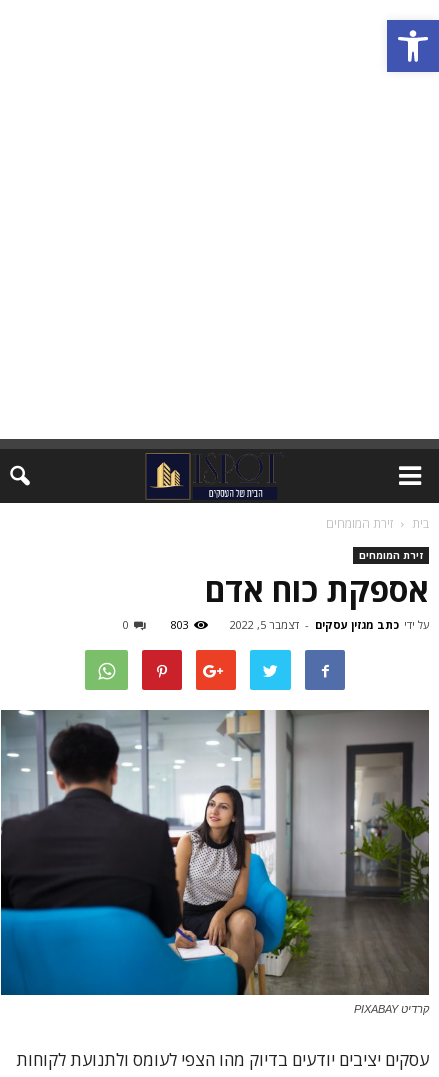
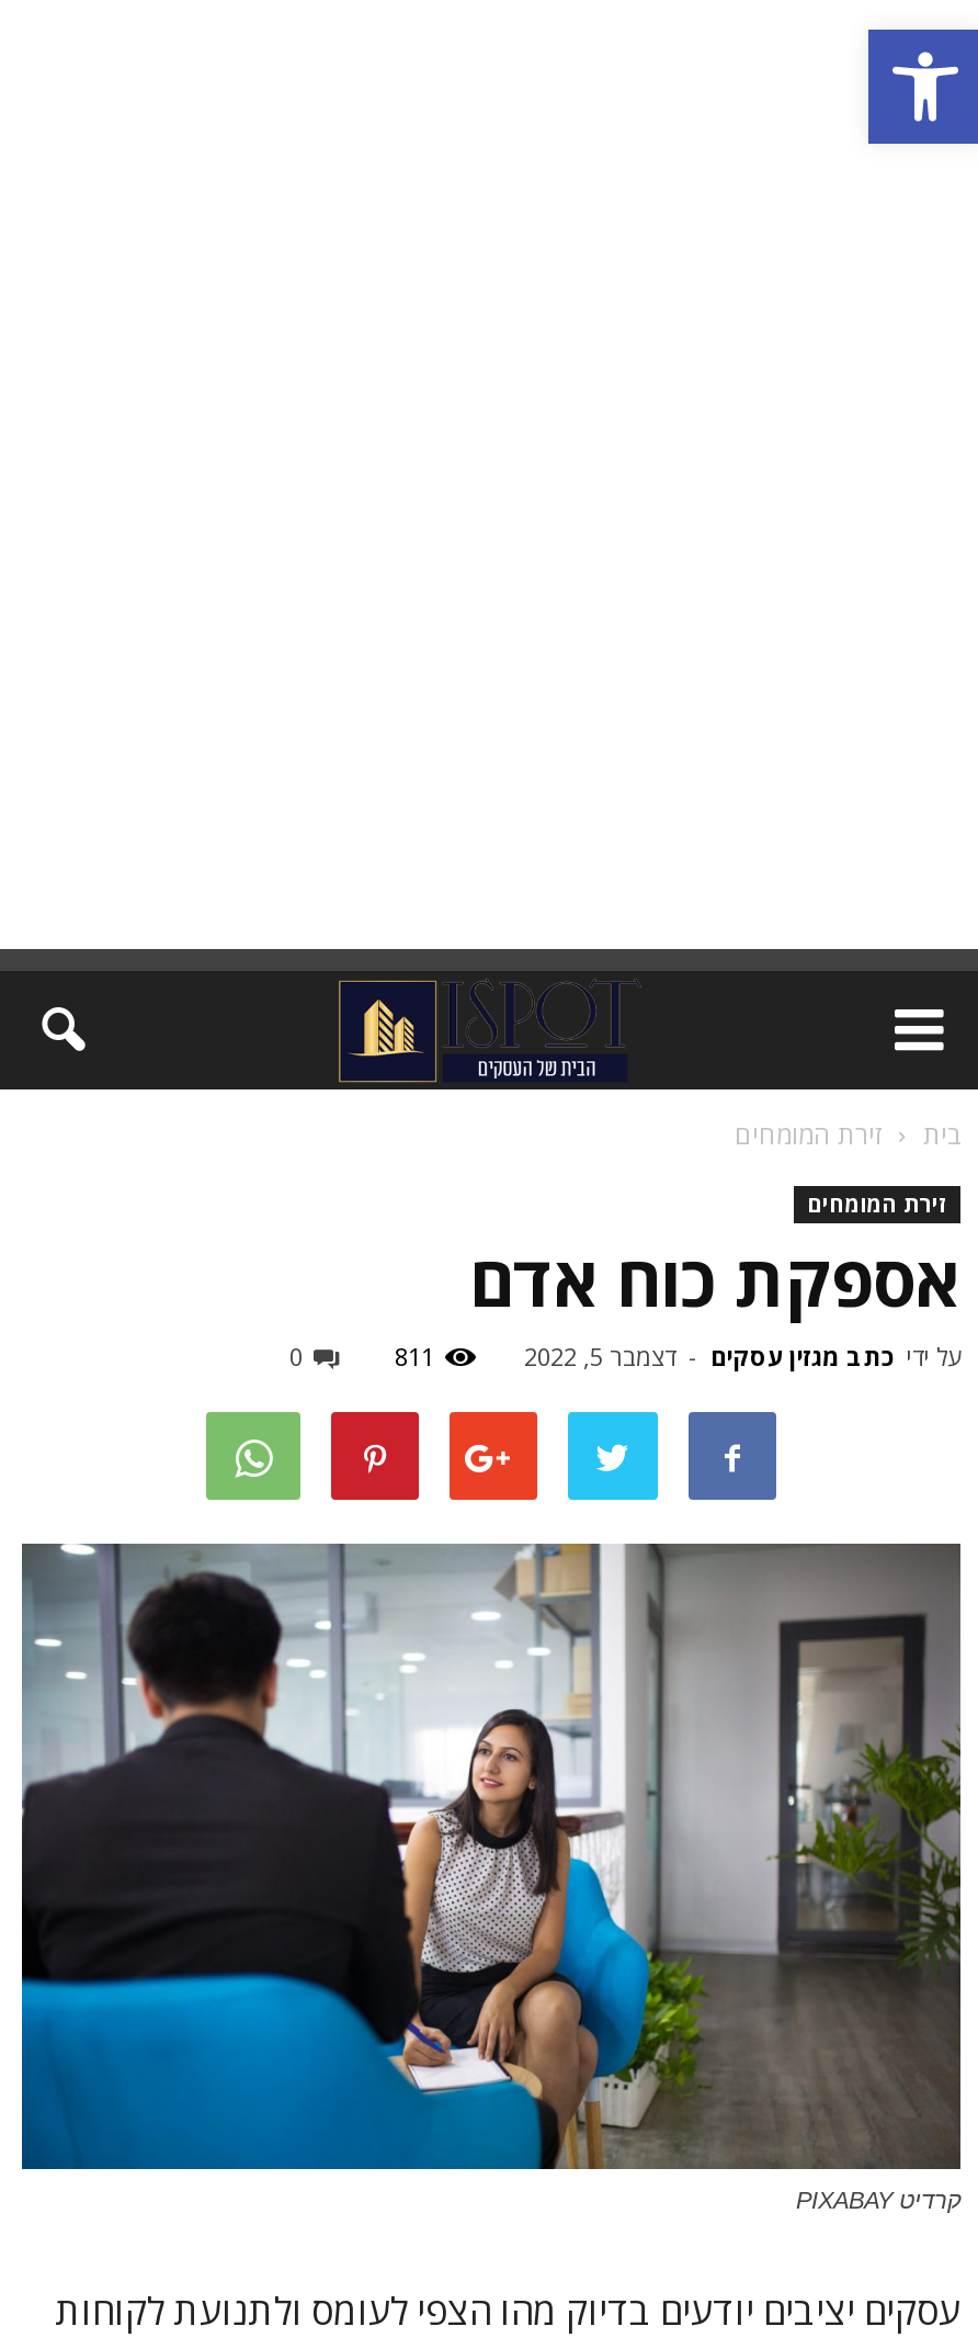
[171,617,189,632] 803 -> [395,1340,434,1373] 811

